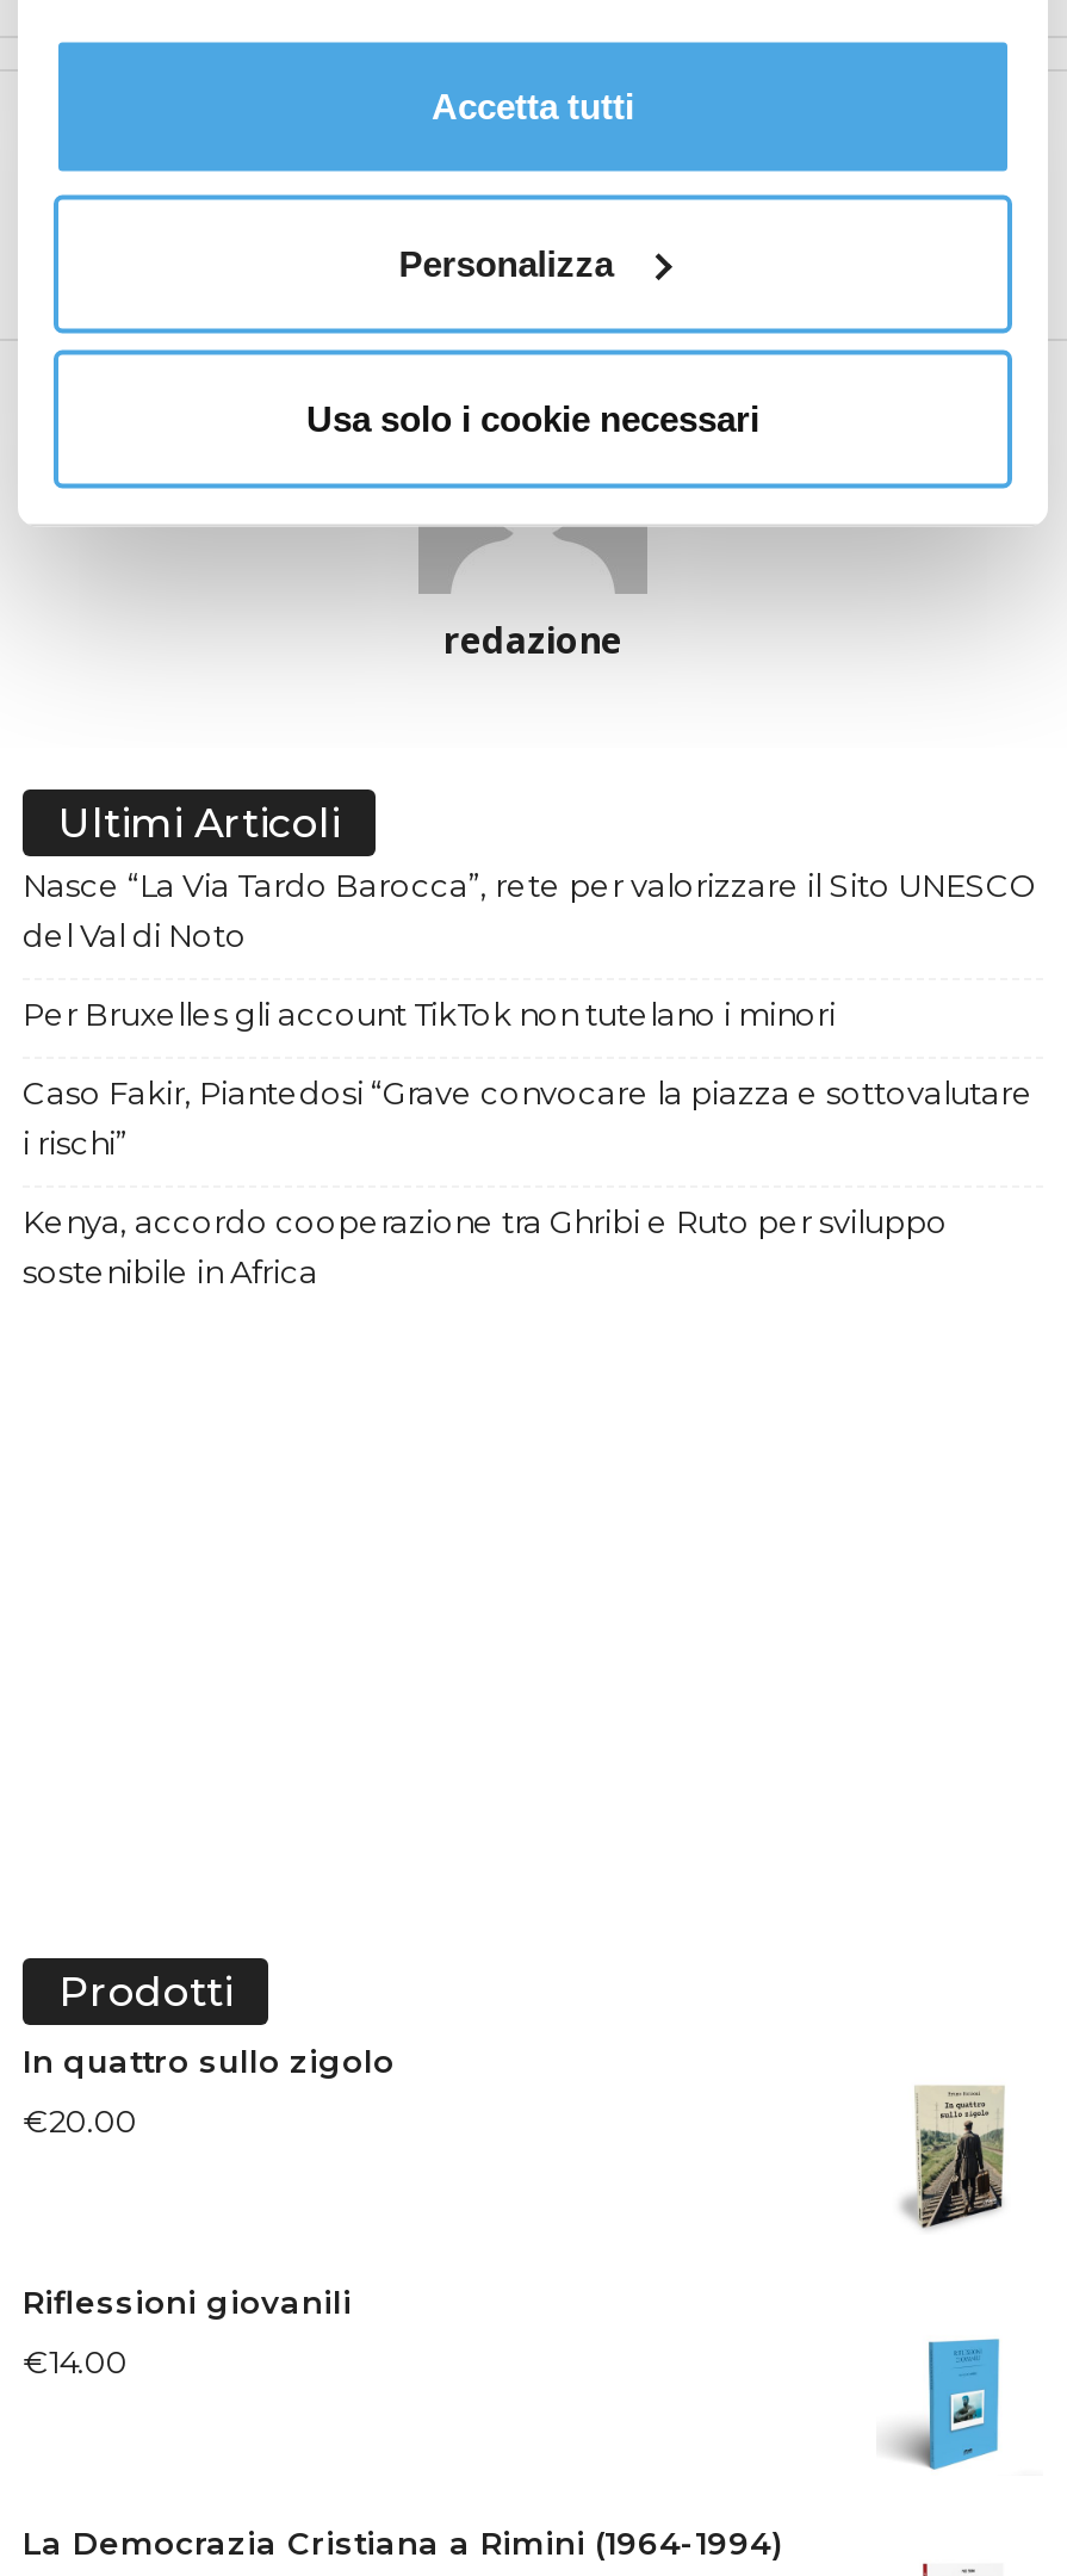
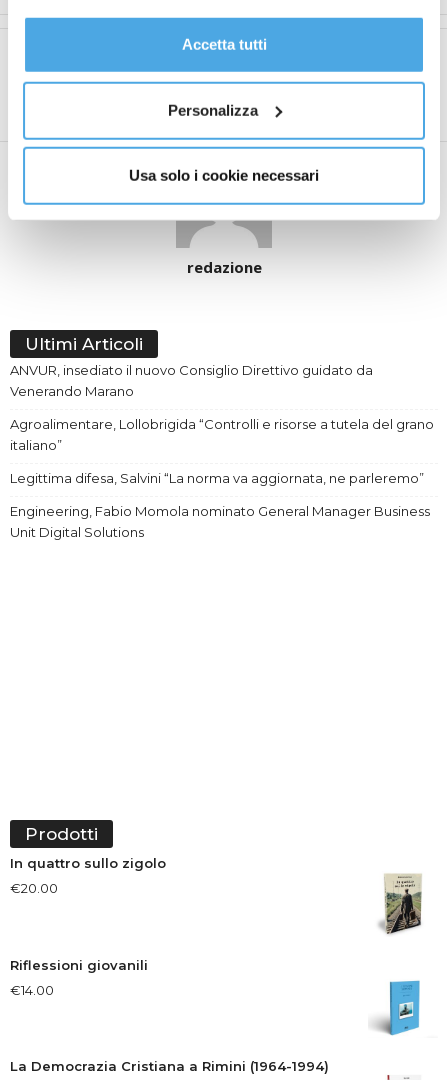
[23,866,1038,954] Nasce “La Via Tardo Barocca”, rete per valorizzare il Sito UNESCO | del Val di Noto -> [10,362,373,399] ANVUR, insediato il nuovo Consiglio Direttivo guidato da | Venerando Marano
[23,995,836,1033] Per Bruxelles gli account TikTok non tutelano i minori -> [10,416,434,453] Agroalimentare, Lollobrigida “Controlli e risorse a tutela del grano | italiano”
[23,1073,1034,1162] Caso Fakir, Piantedosi “Grave convocare la piazza e sottovalutare | i rischi” -> [10,470,424,486] Legittima difesa, Salvini “La norma va aggiornata, ne parleremo”
[23,1202,948,1290] Kenya, accordo cooperazione tra Ghribi e Ruto per sviluppo | sostenibile in Africa -> [10,503,430,540] Engineering, Fabio Momola nominato General Manager Business | Unit Digital Solutions

